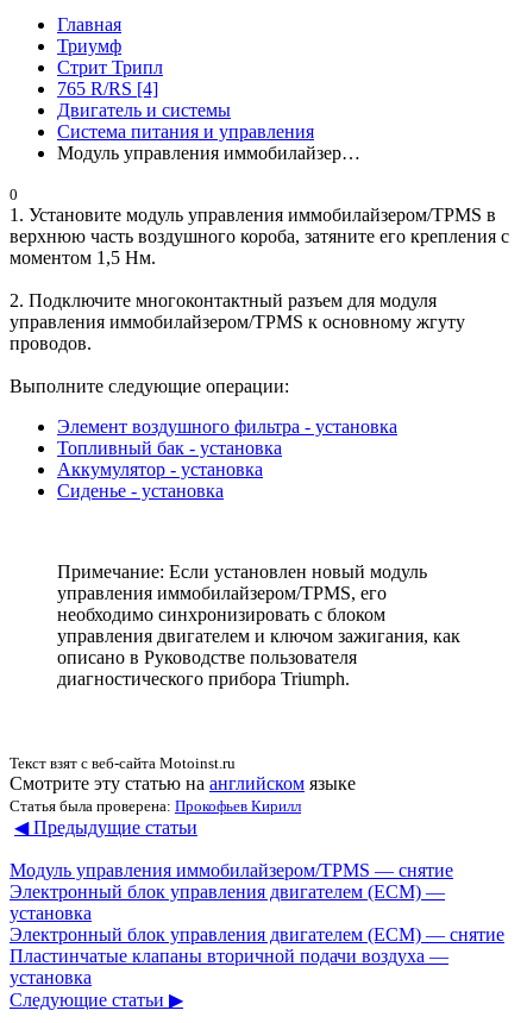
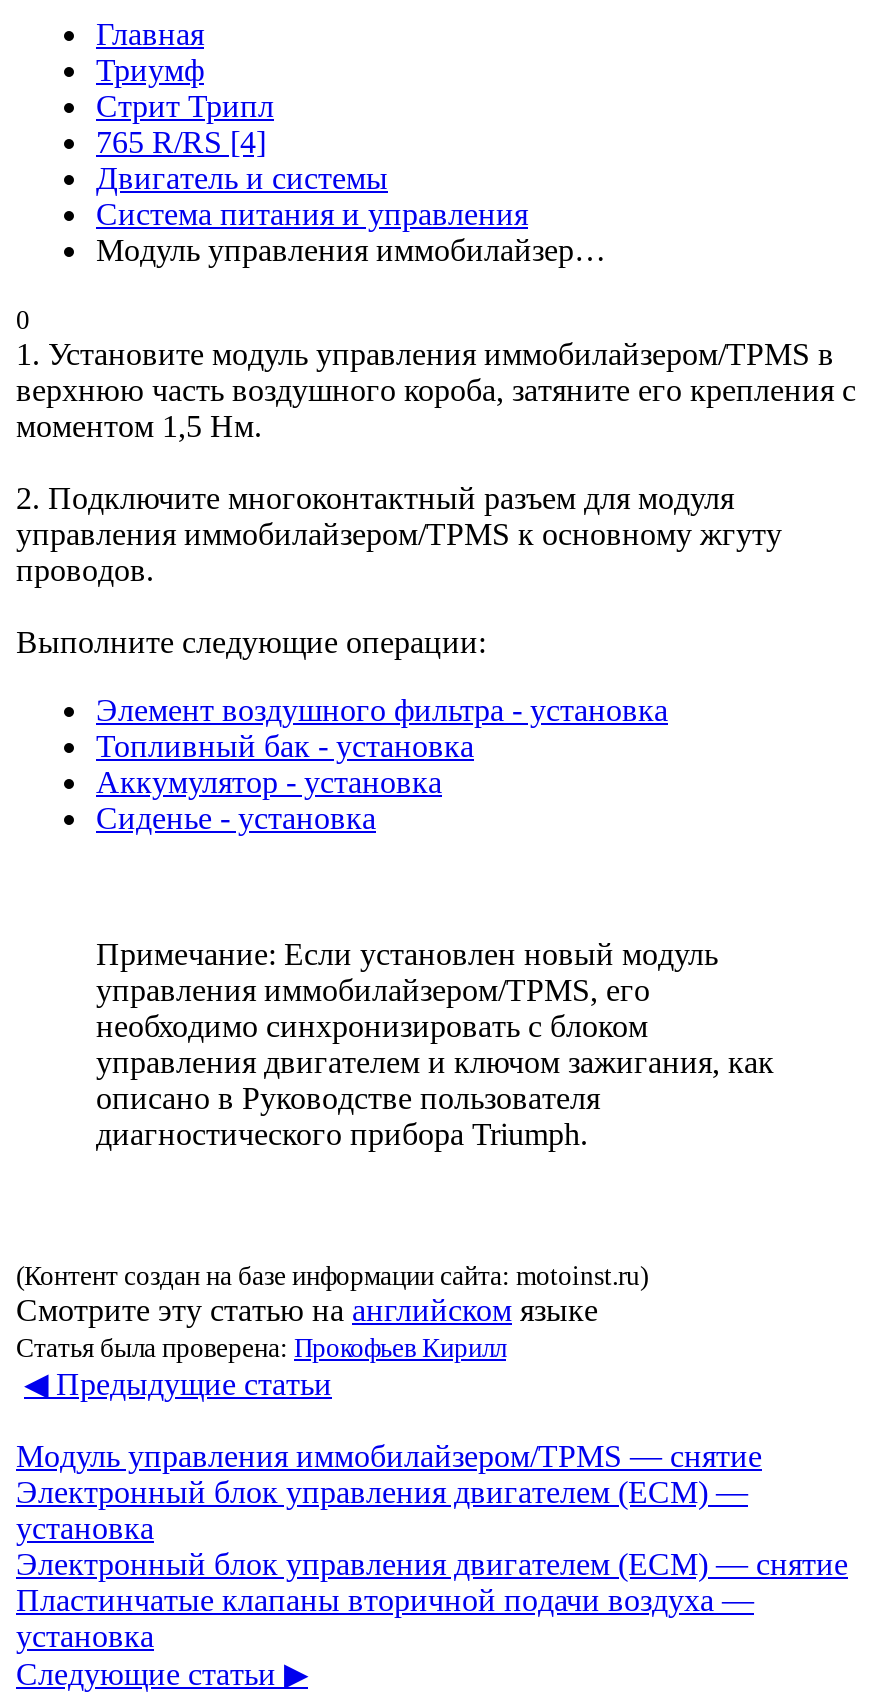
[10,754,236,772] Текст взят с веб-сайта Motoinst.ru -> [16,1261,648,1291] (Контент создан на базе информации сайта: motoinst.ru)

